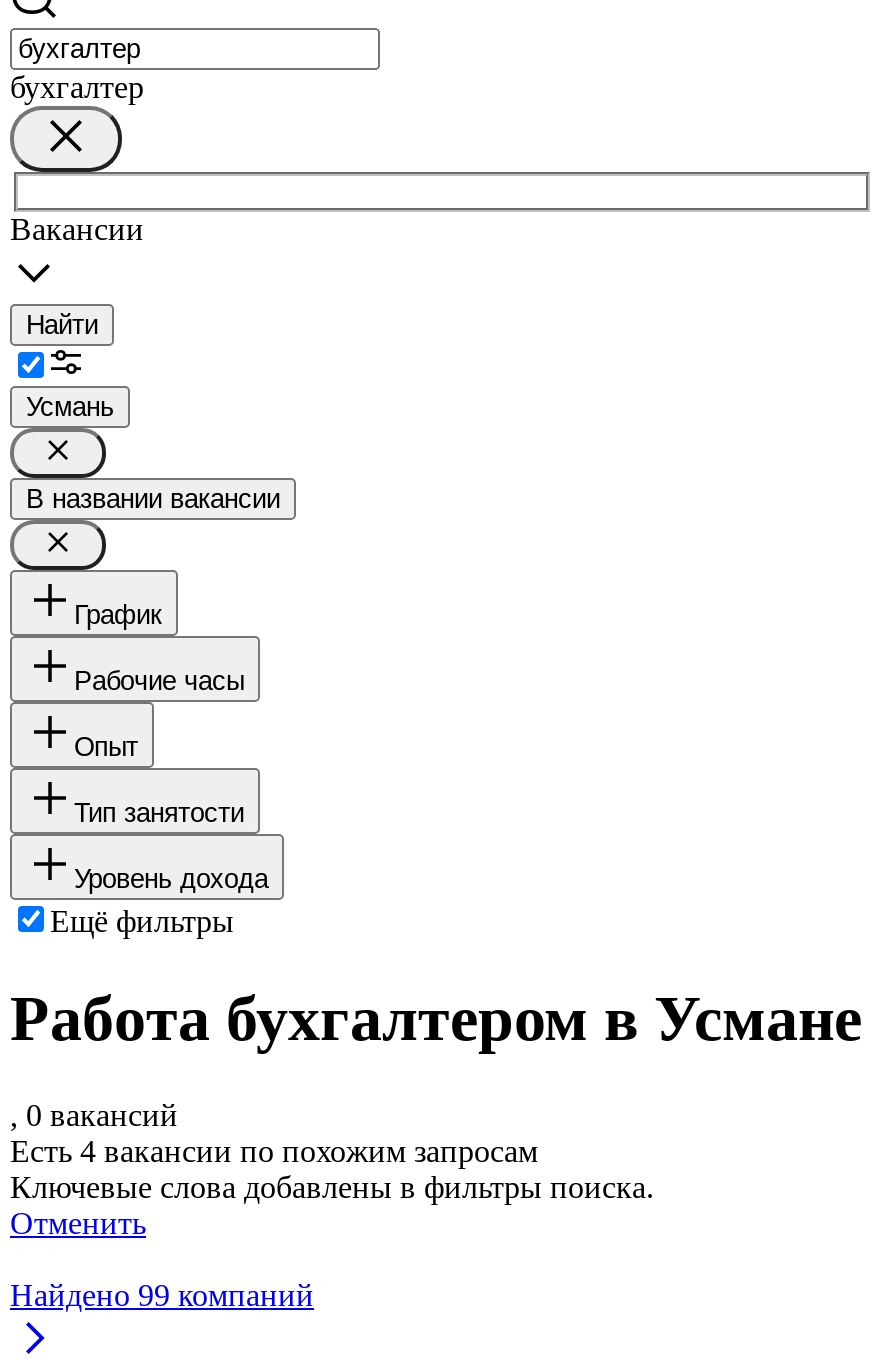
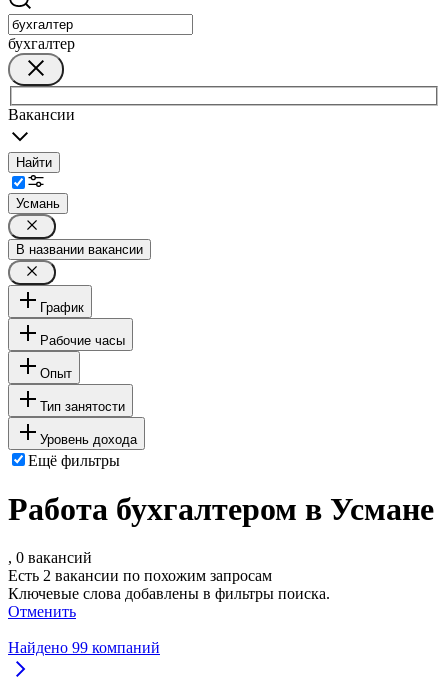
[10,1135,538,1169] Есть 4 вакансии по похожим запросам -> [8,567,272,584] Есть 2 вакансии по похожим запросам

